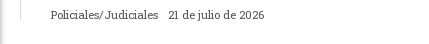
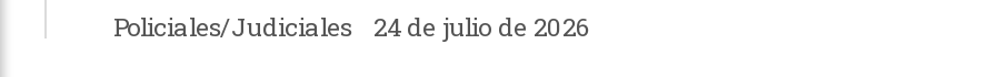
[51,7,264,22] Policiales/Judiciales 21 de julio de 2026 -> [113,11,589,44] Policiales/Judiciales 24 de julio de 2026

